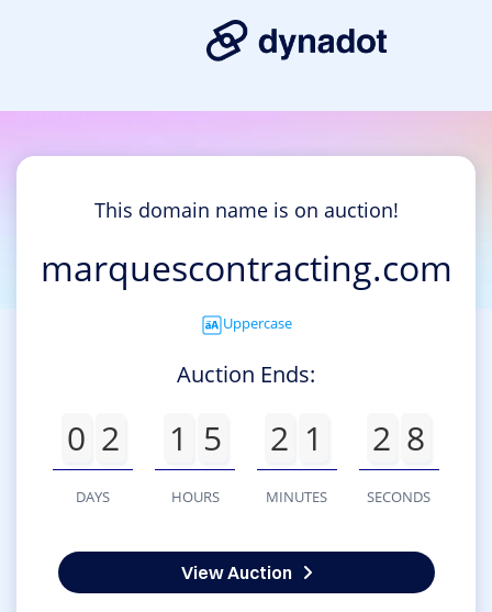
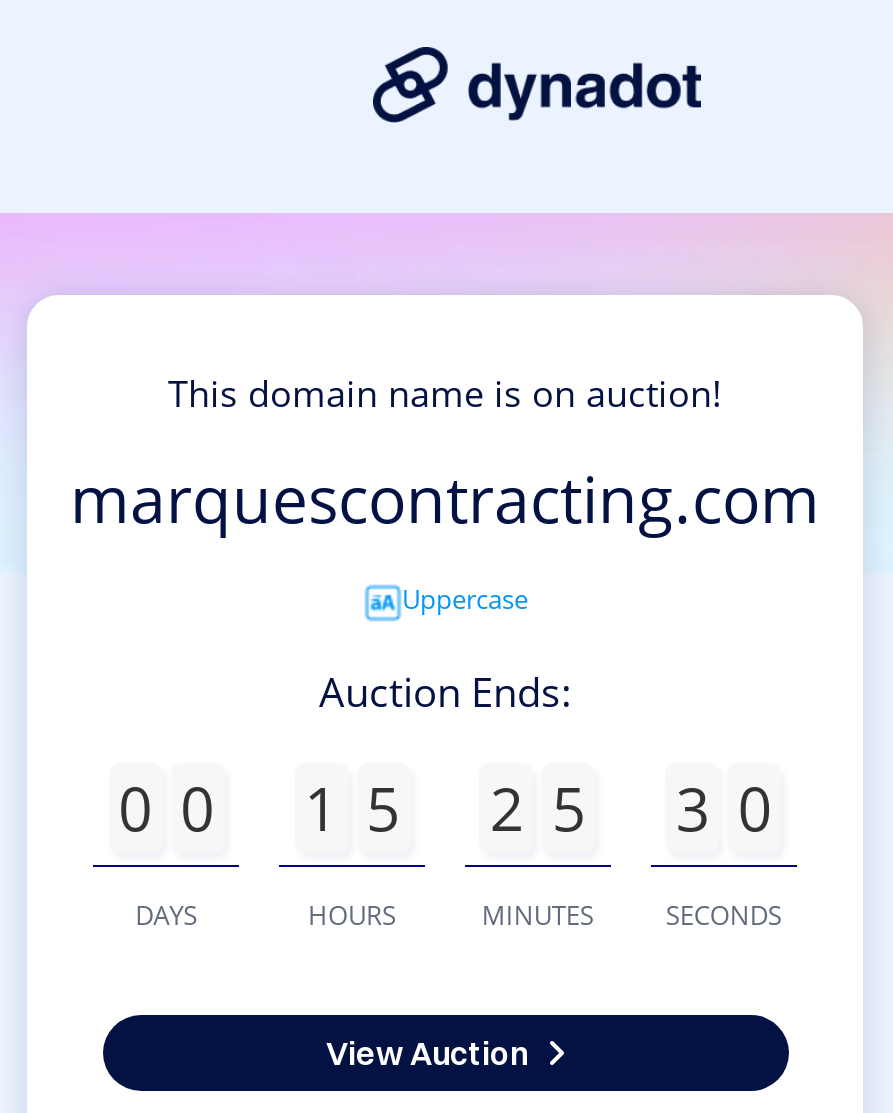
[67,415,119,460] 0 2 -> [118,767,214,849] 0 0
[271,415,323,460] 2 1 -> [490,767,586,849] 2 5
[373,415,425,460] 2 8 -> [676,767,772,849] 3 0

